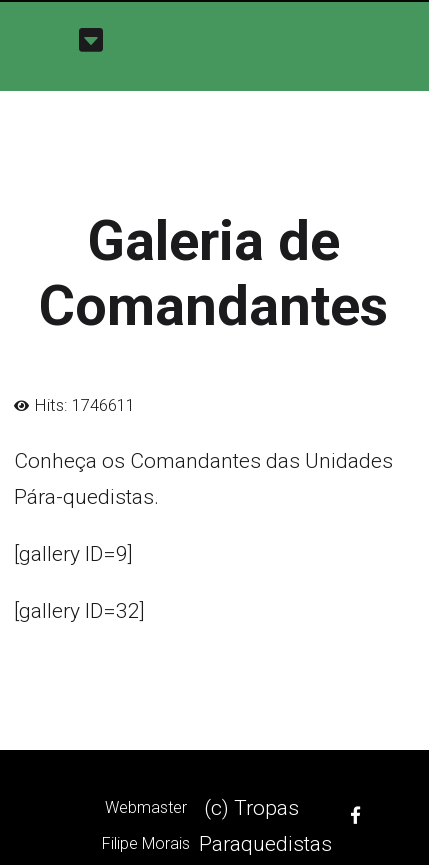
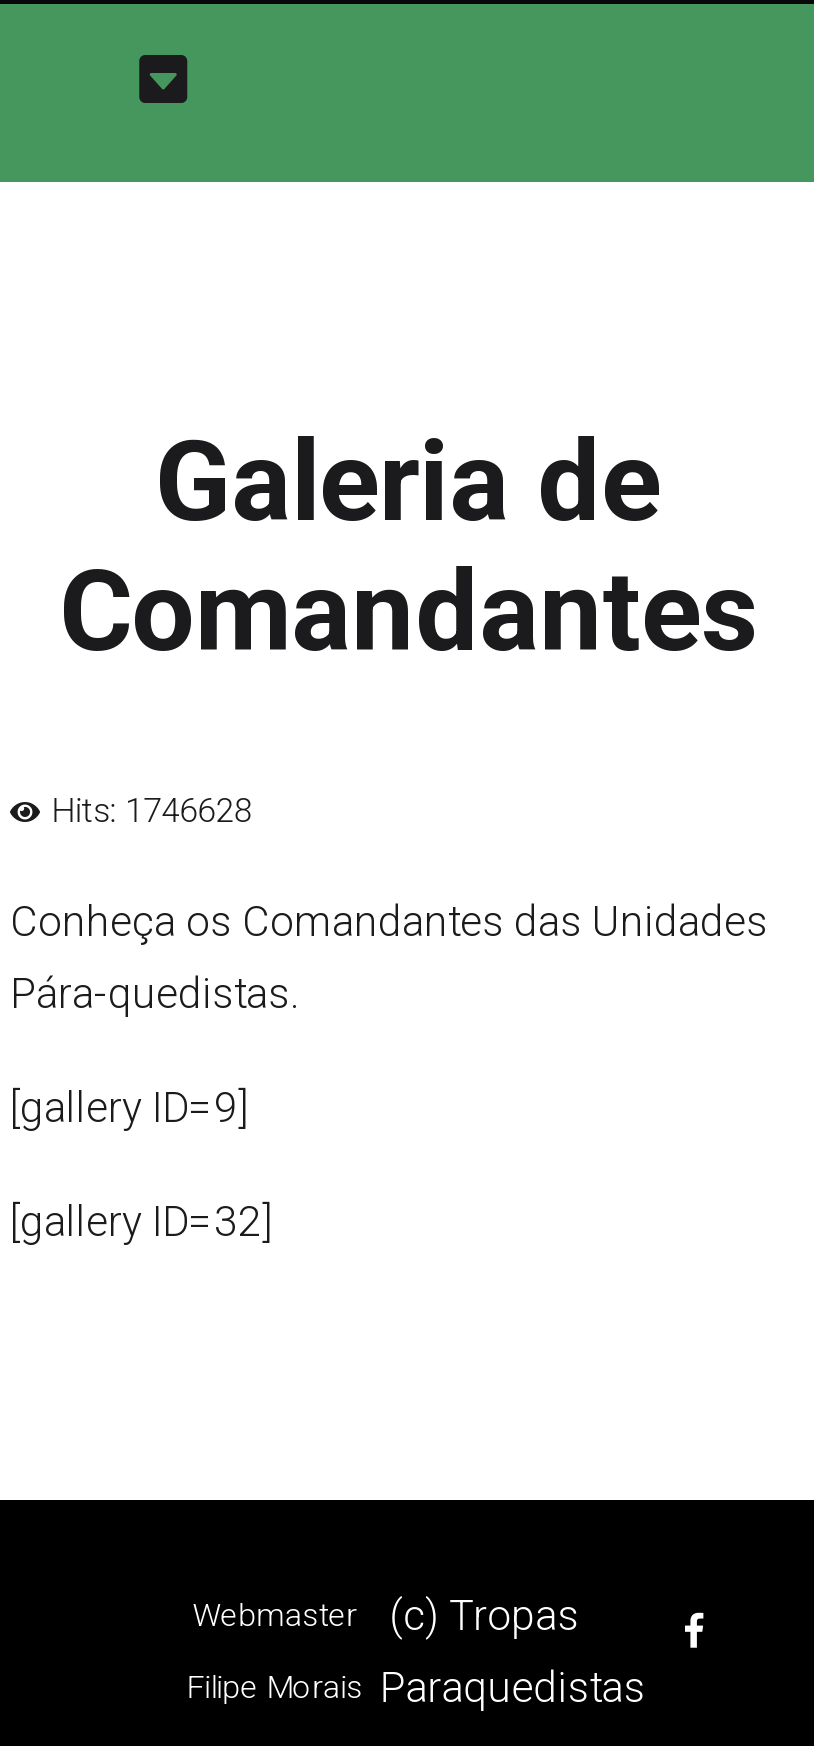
[35,395,135,415] Hits: 1746611 -> [51,790,251,830] Hits: 1746628

